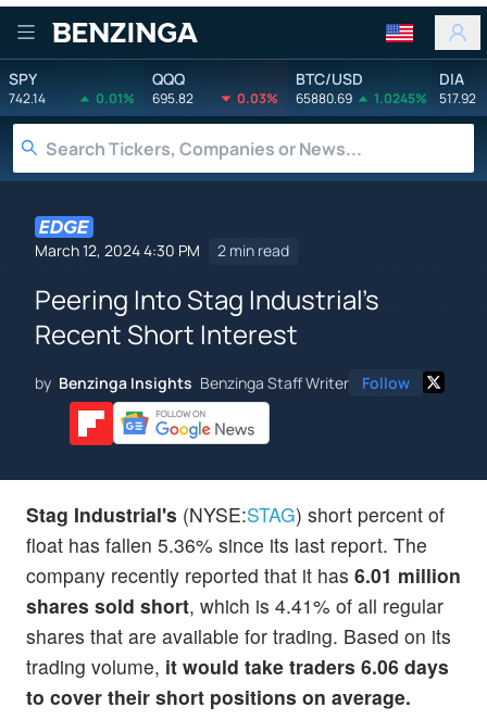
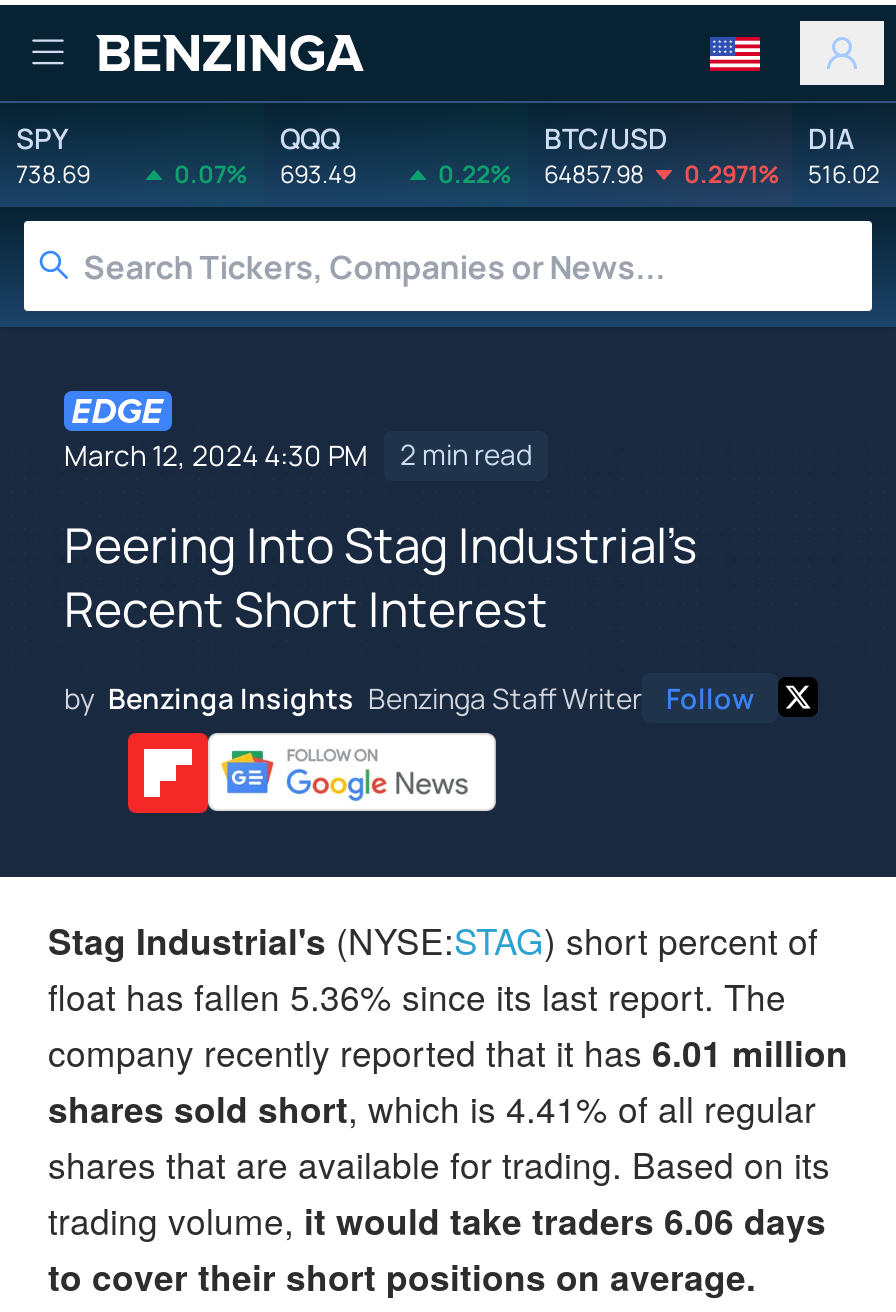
[9,89,46,107] 742.14 -> [16,156,90,190] 738.69
[96,89,135,107] 0.01% -> [174,156,248,190] 0.07%
[152,89,193,107] 695.82 -> [280,156,356,190] 693.49
[237,89,278,107] 0.03% -> [438,156,512,190] 0.22%
[296,89,352,107] 65880.69 -> [544,156,644,190] 64857.98
[374,89,427,107] 1.0245% -> [684,156,780,190] 0.2971%
[439,89,476,107] 517.92 -> [808,156,880,190] 516.02

